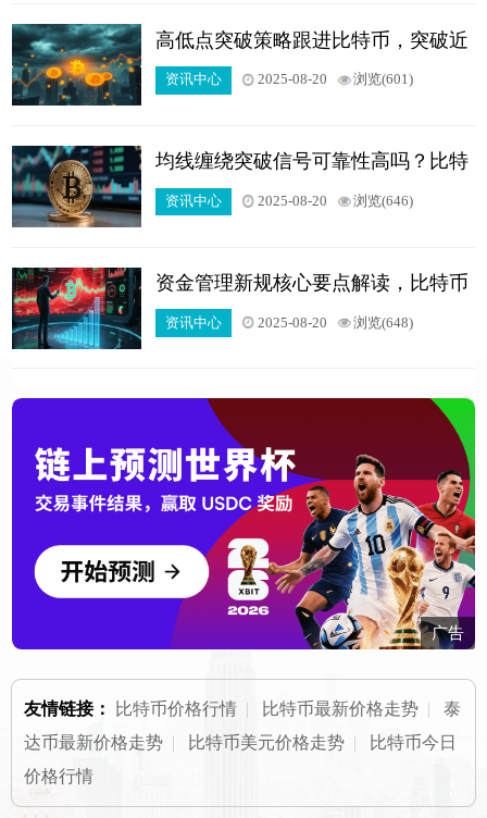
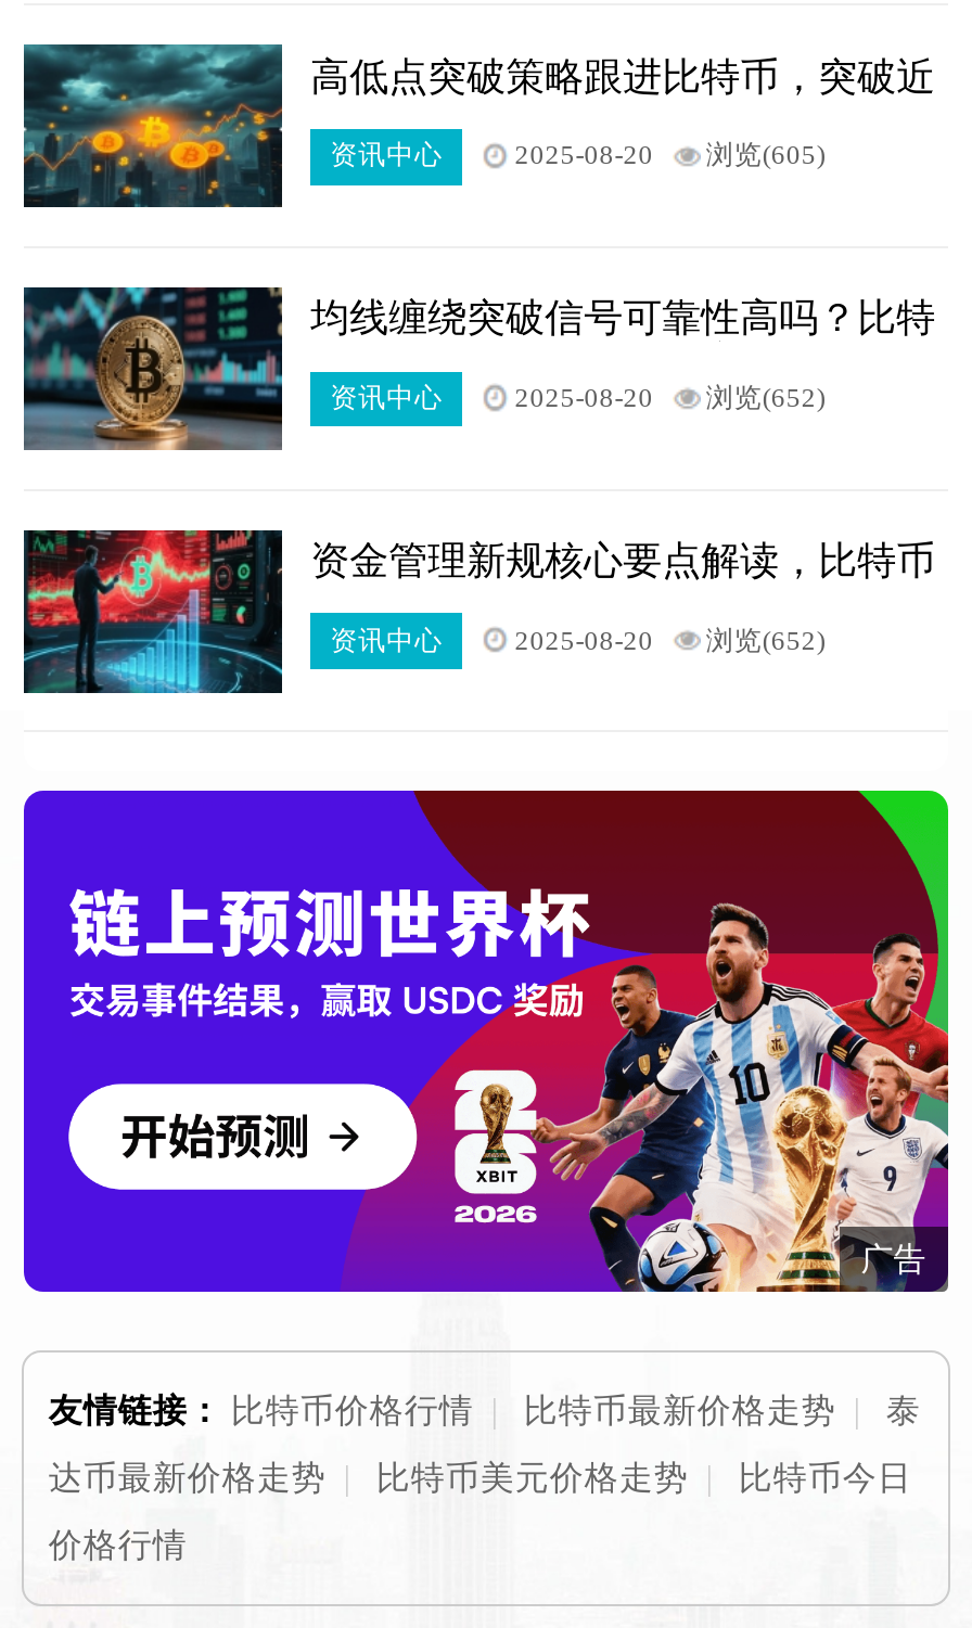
[258,72,413,87] 2025-08-20 浏览(601) -> [515,141,825,171] 2025-08-20 浏览(605)
[258,194,413,209] 2025-08-20 浏览(646) -> [515,383,825,413] 2025-08-20 浏览(652)
[258,315,413,330] 2025-08-20 浏览(648) -> [515,625,825,656] 2025-08-20 浏览(652)

